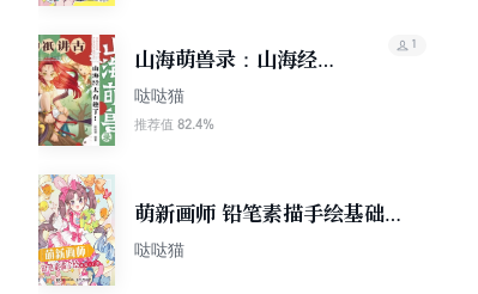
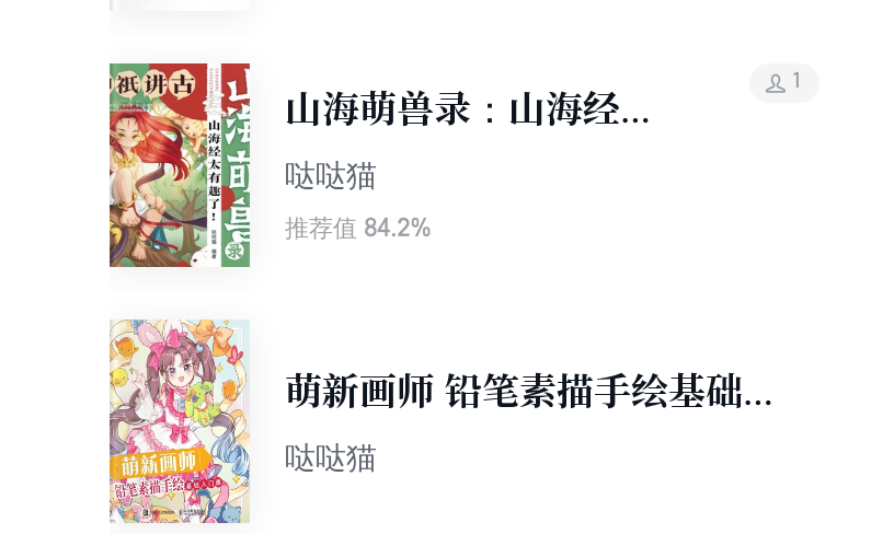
[134,118,214,131] 推荐值82.4% -> [285,217,432,241] 推荐值84.2%

